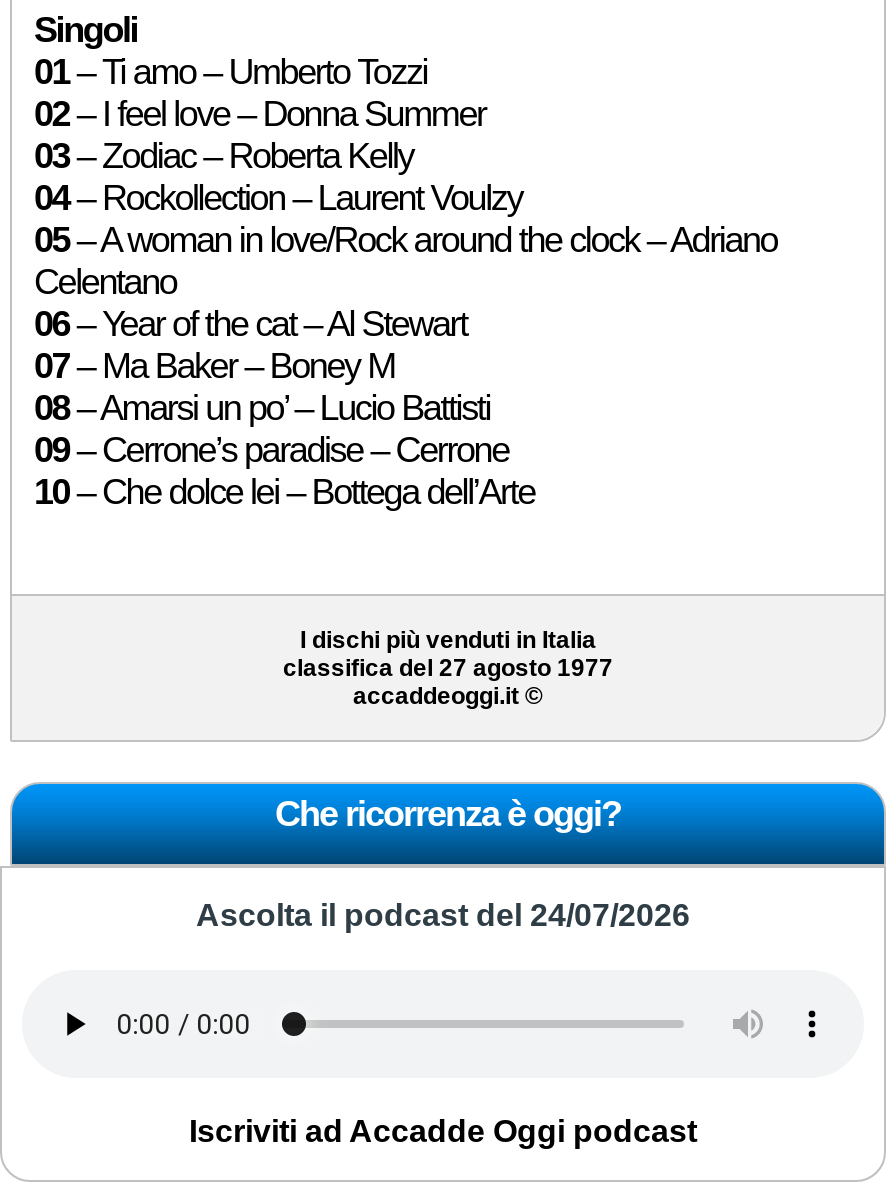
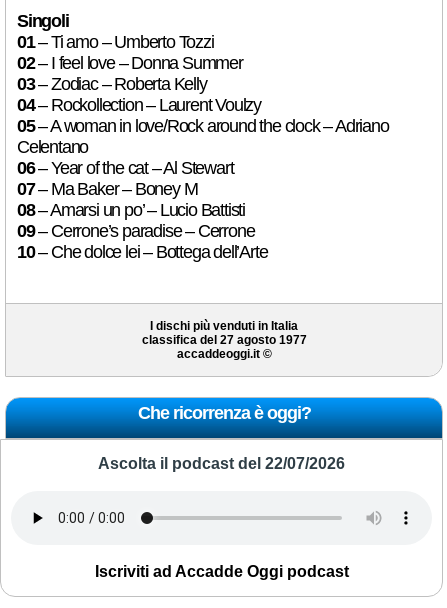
[196,897,690,931] Ascolta il podcast del 24/07/2026 -> [98,455,345,472] Ascolta il podcast del 22/07/2026

